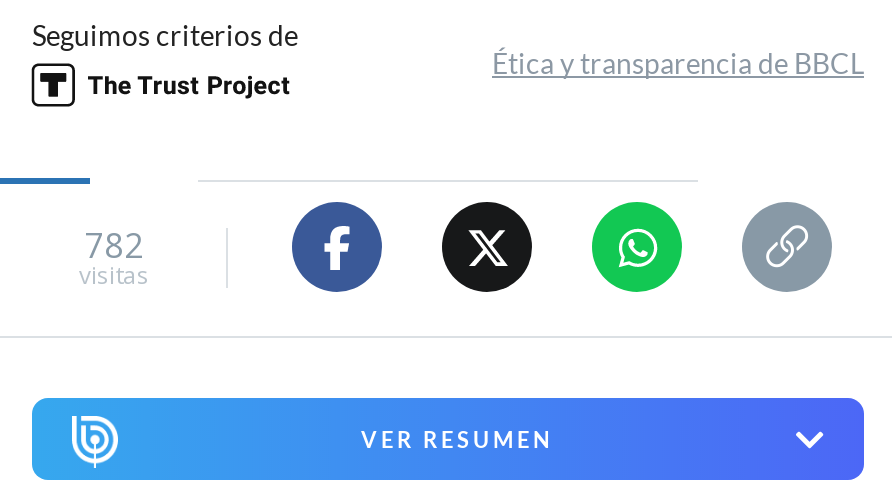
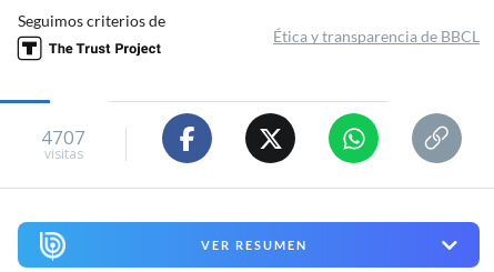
[84,222,144,268] 782 -> [41,124,85,150] 4707

